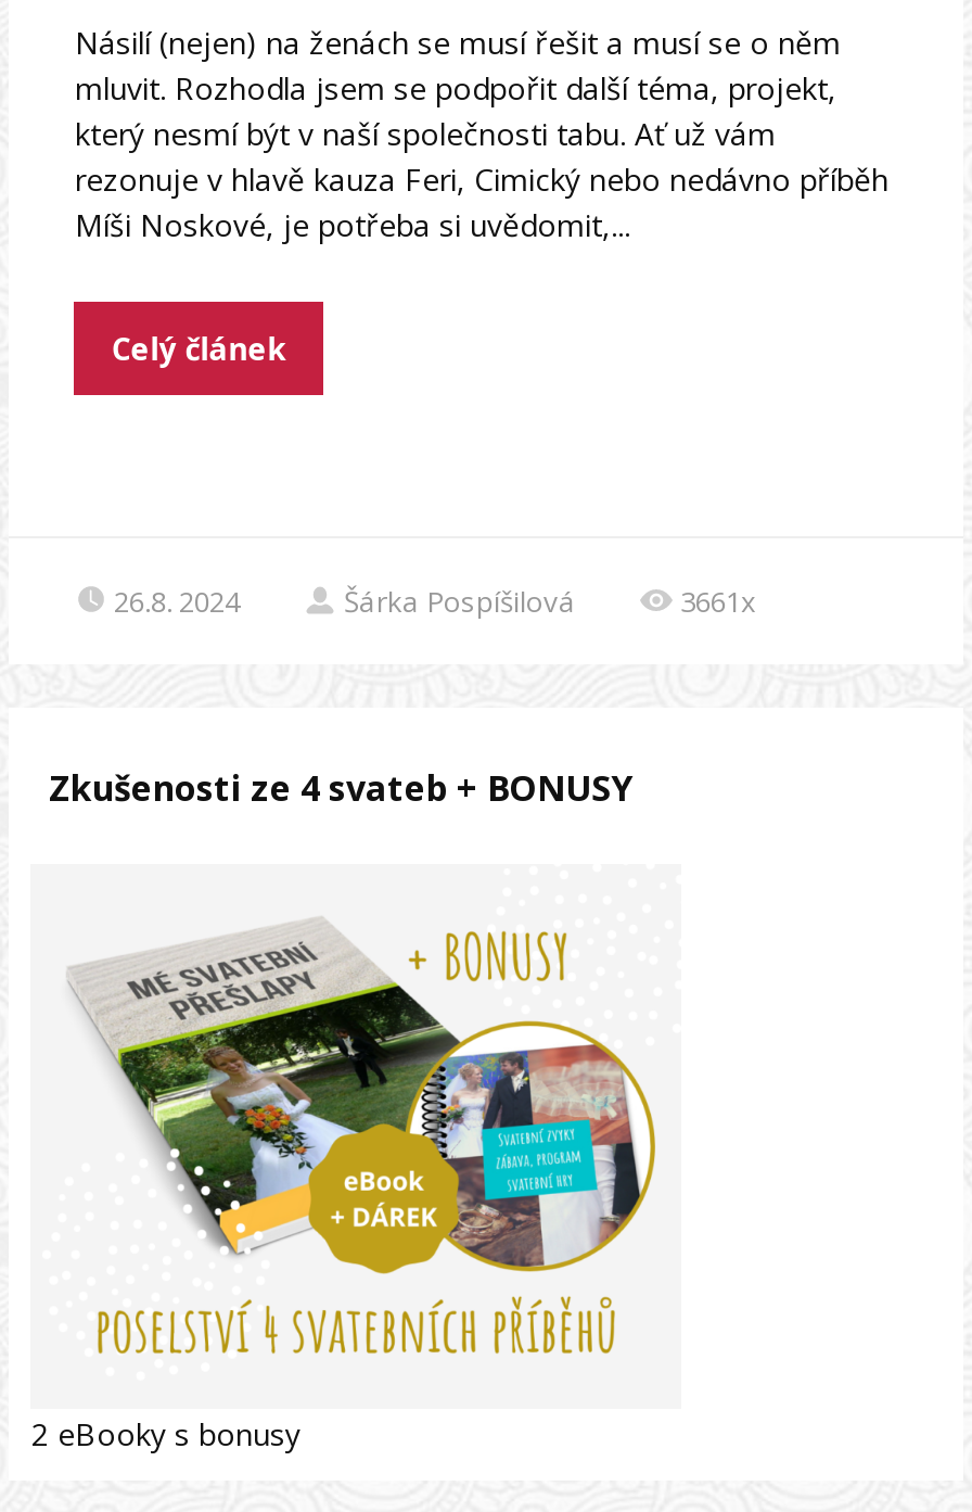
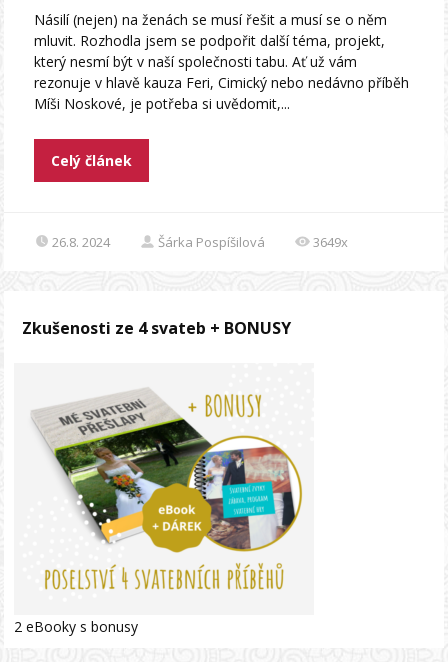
[680,581,756,620] 3661x -> [313,233,348,251] 3649x

